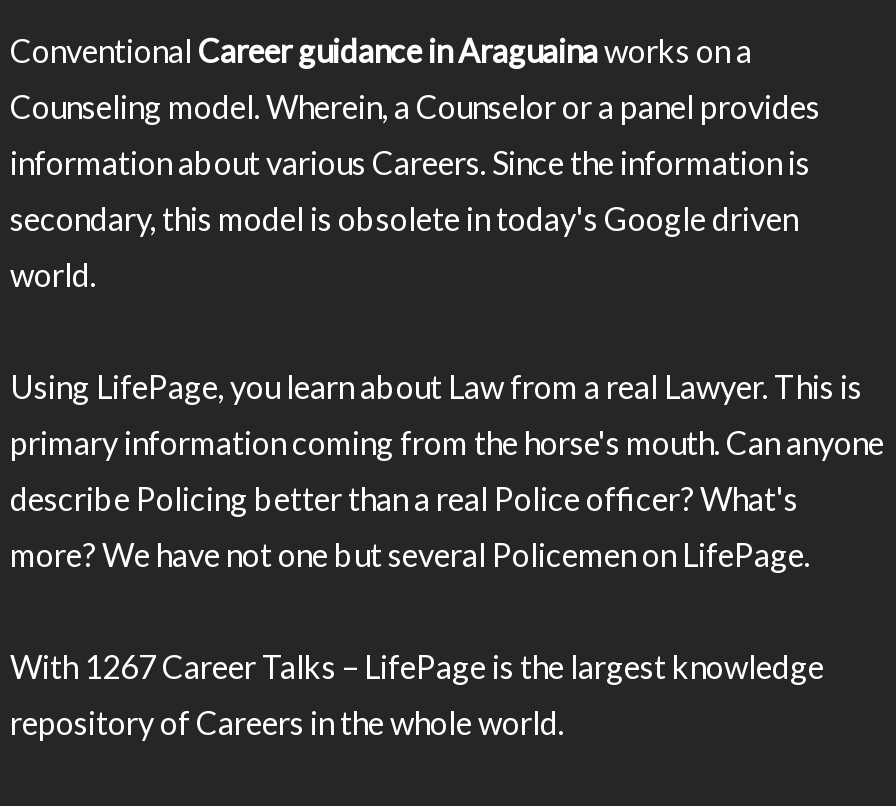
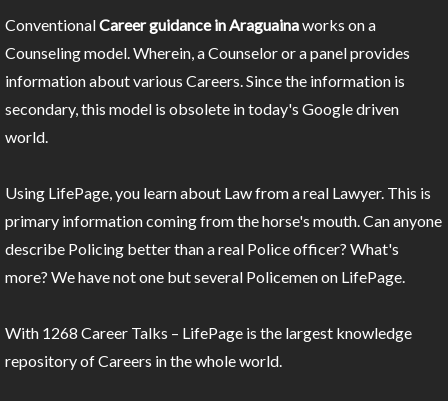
[10,648,824,686] With 1267 Career Talks – LifePage is the largest knowledge -> [5,323,412,342] With 1268 Career Talks – LifePage is the largest knowledge

